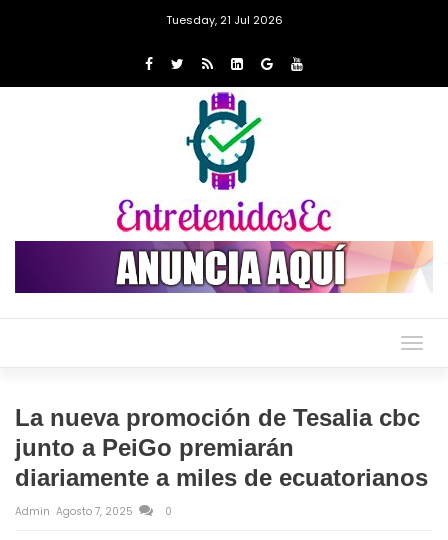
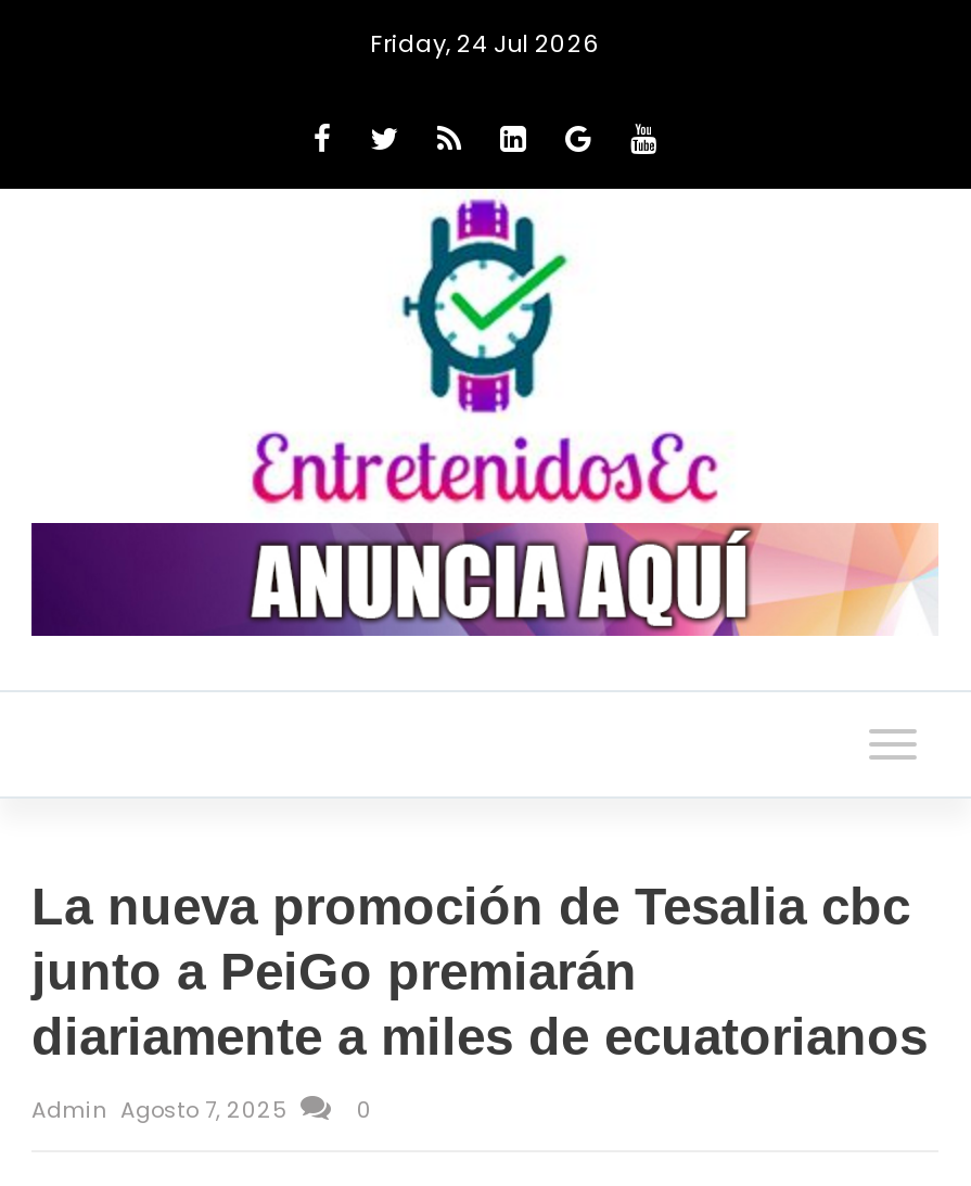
[165,12,282,28] Tuesday, 21 Jul 2026 -> [370,26,600,61] Friday, 24 Jul 2026

